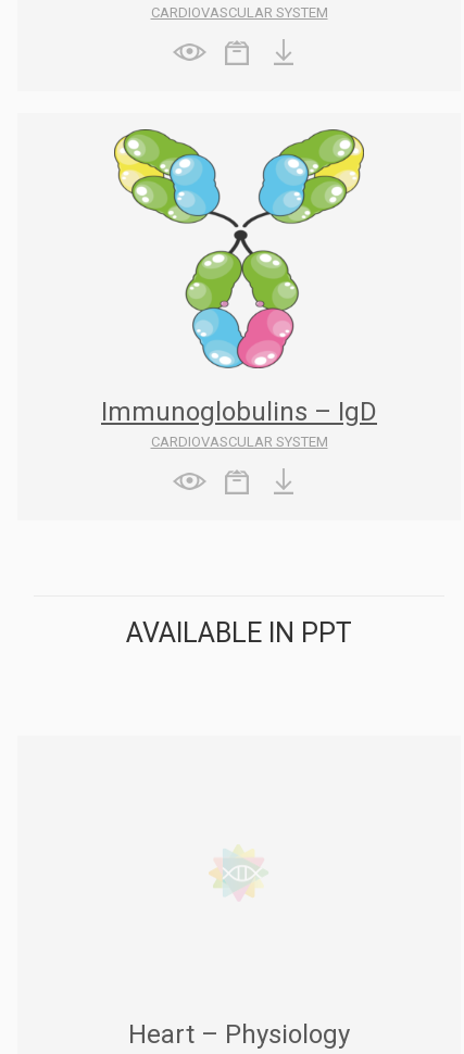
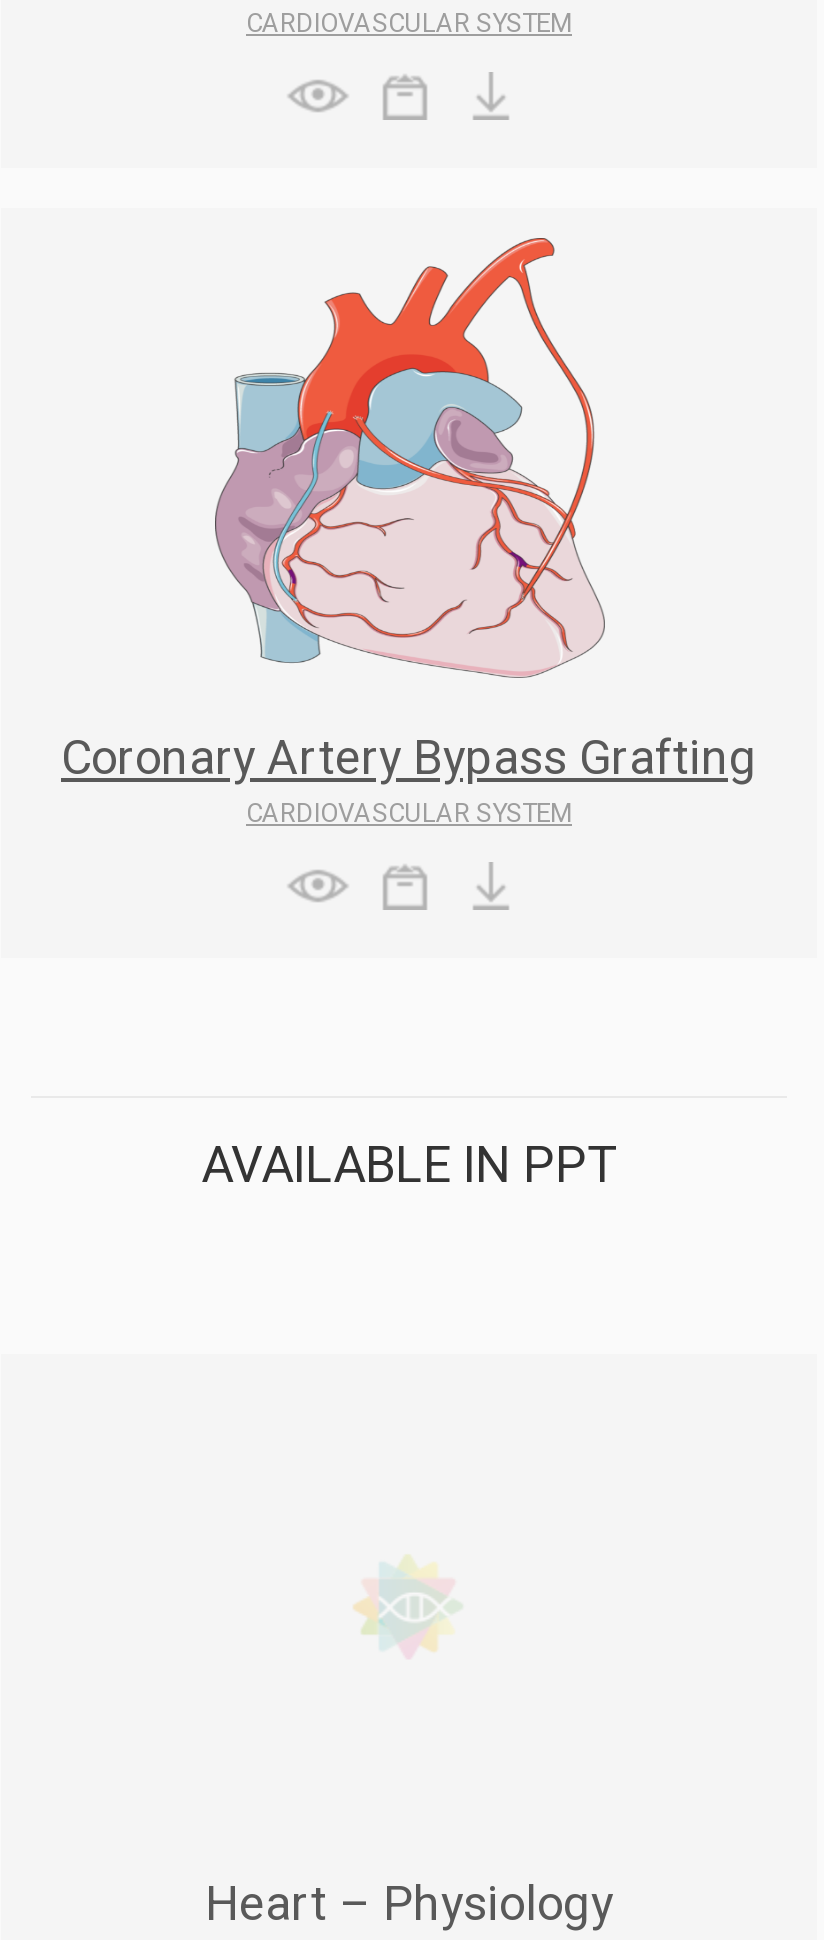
[101,128,377,427] [image] | Immunoglobulins – IgD -> [61,236,757,786] [image] | Coronary Artery Bypass Grafting

